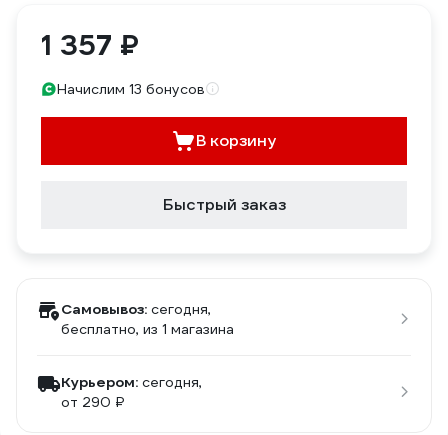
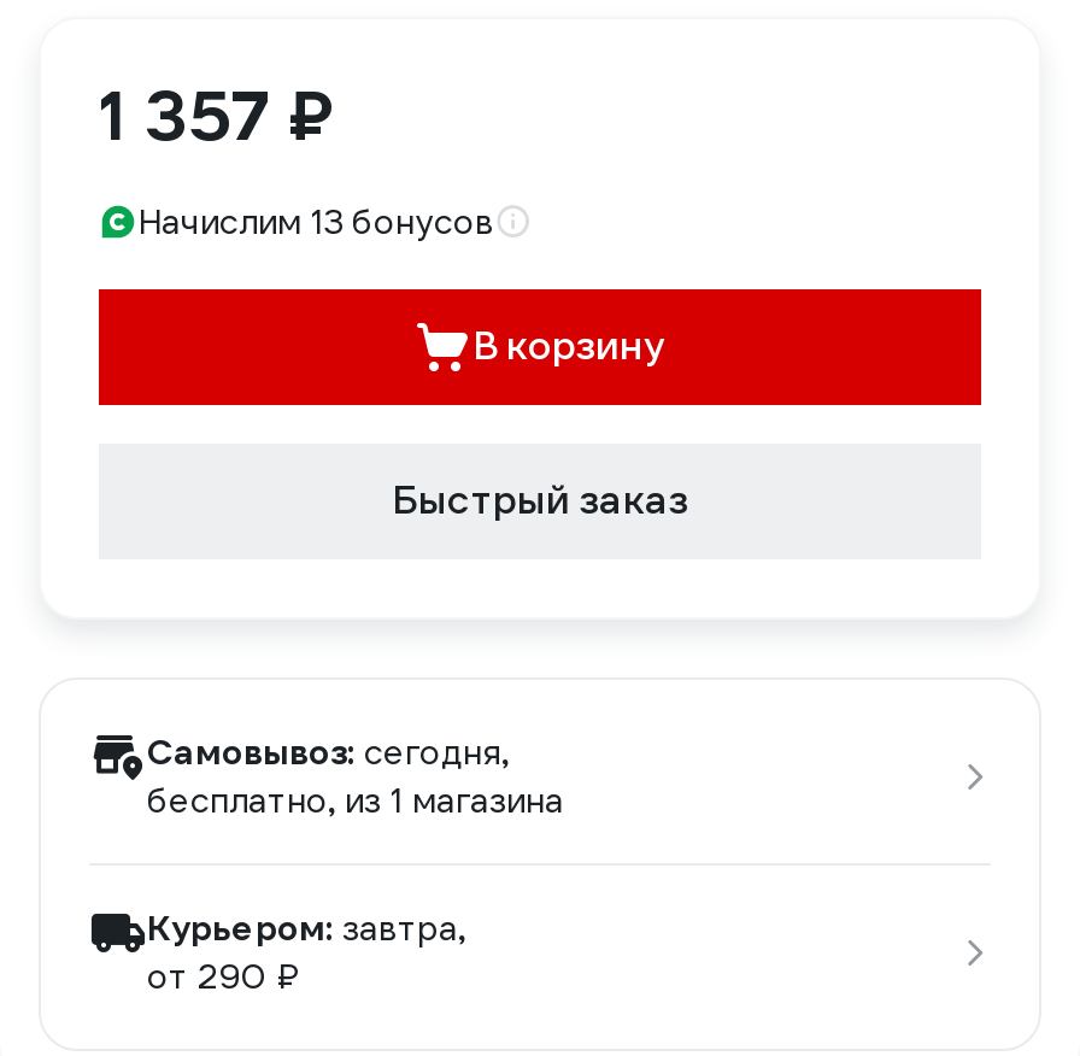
[61,373,202,391] Курьером: сегодня, -> [147,907,465,950] Курьером: завтра,

